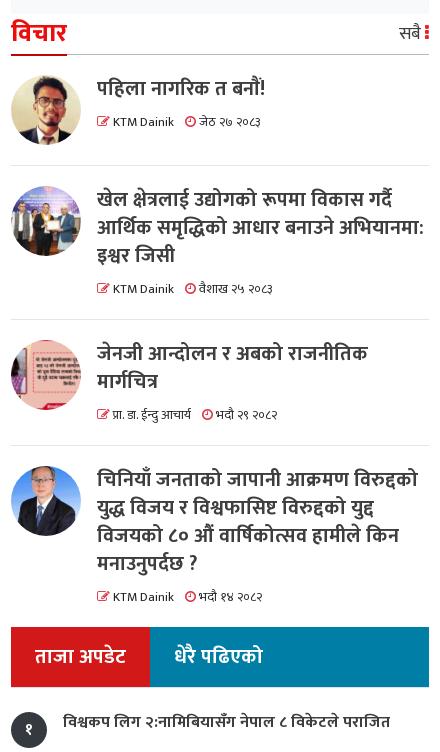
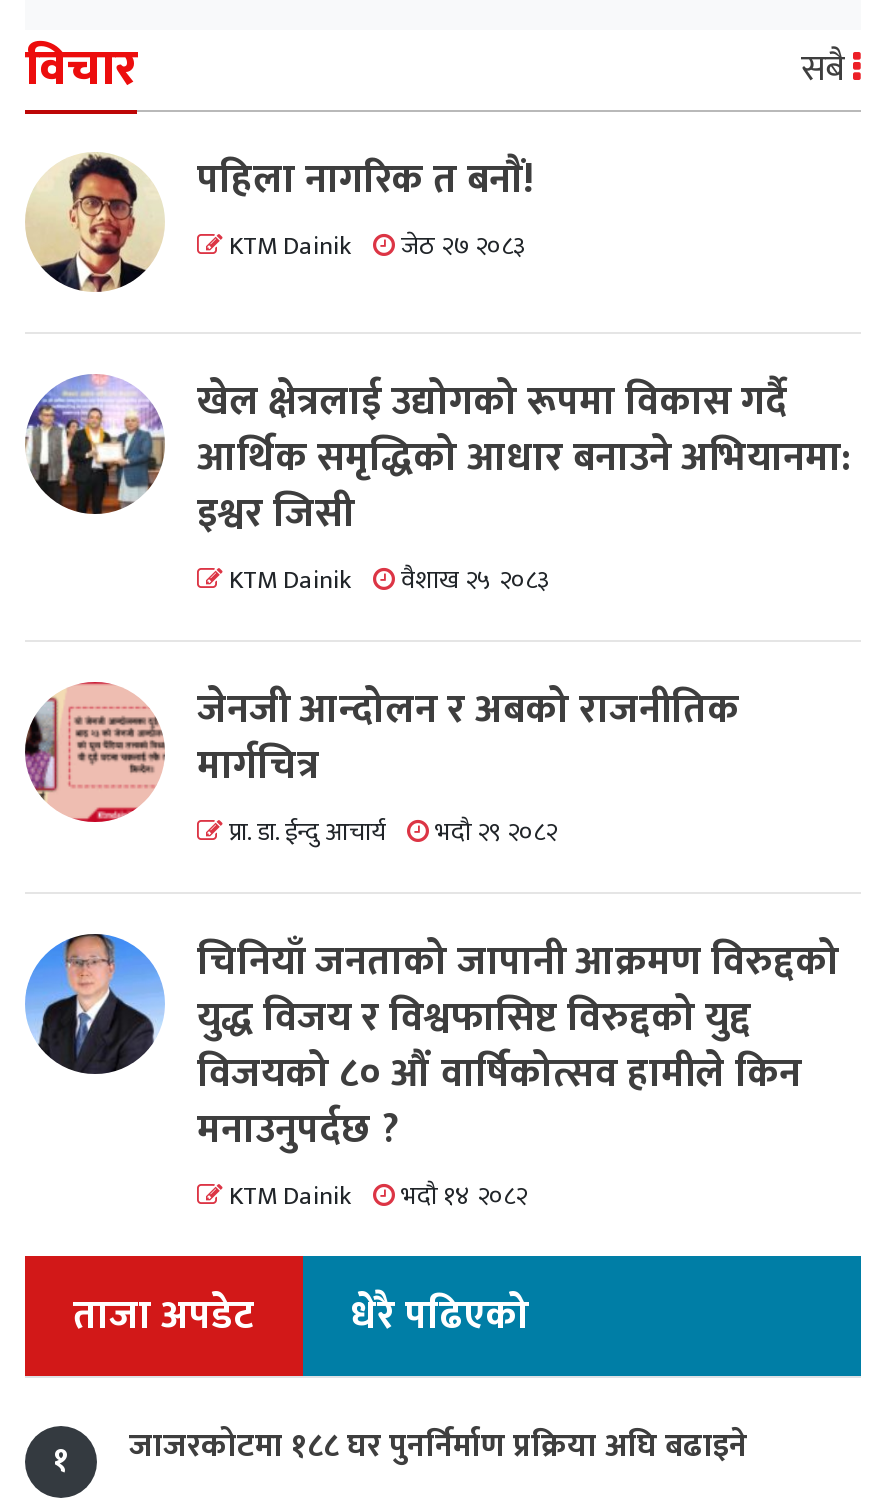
[63,709,390,736] विश्वकप लिग २:नामिबियासँग नेपाल ८ विकेटले पराजित -> [129,1420,747,1474] जाजरकोटमा १८८ घर पुनर्निर्माण प्रक्रिया अघि बढाइने

